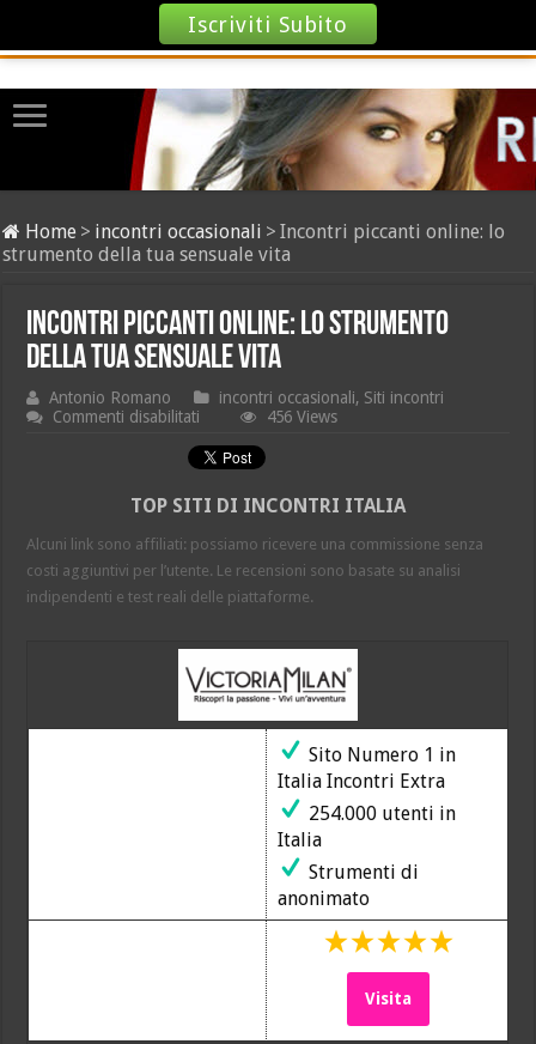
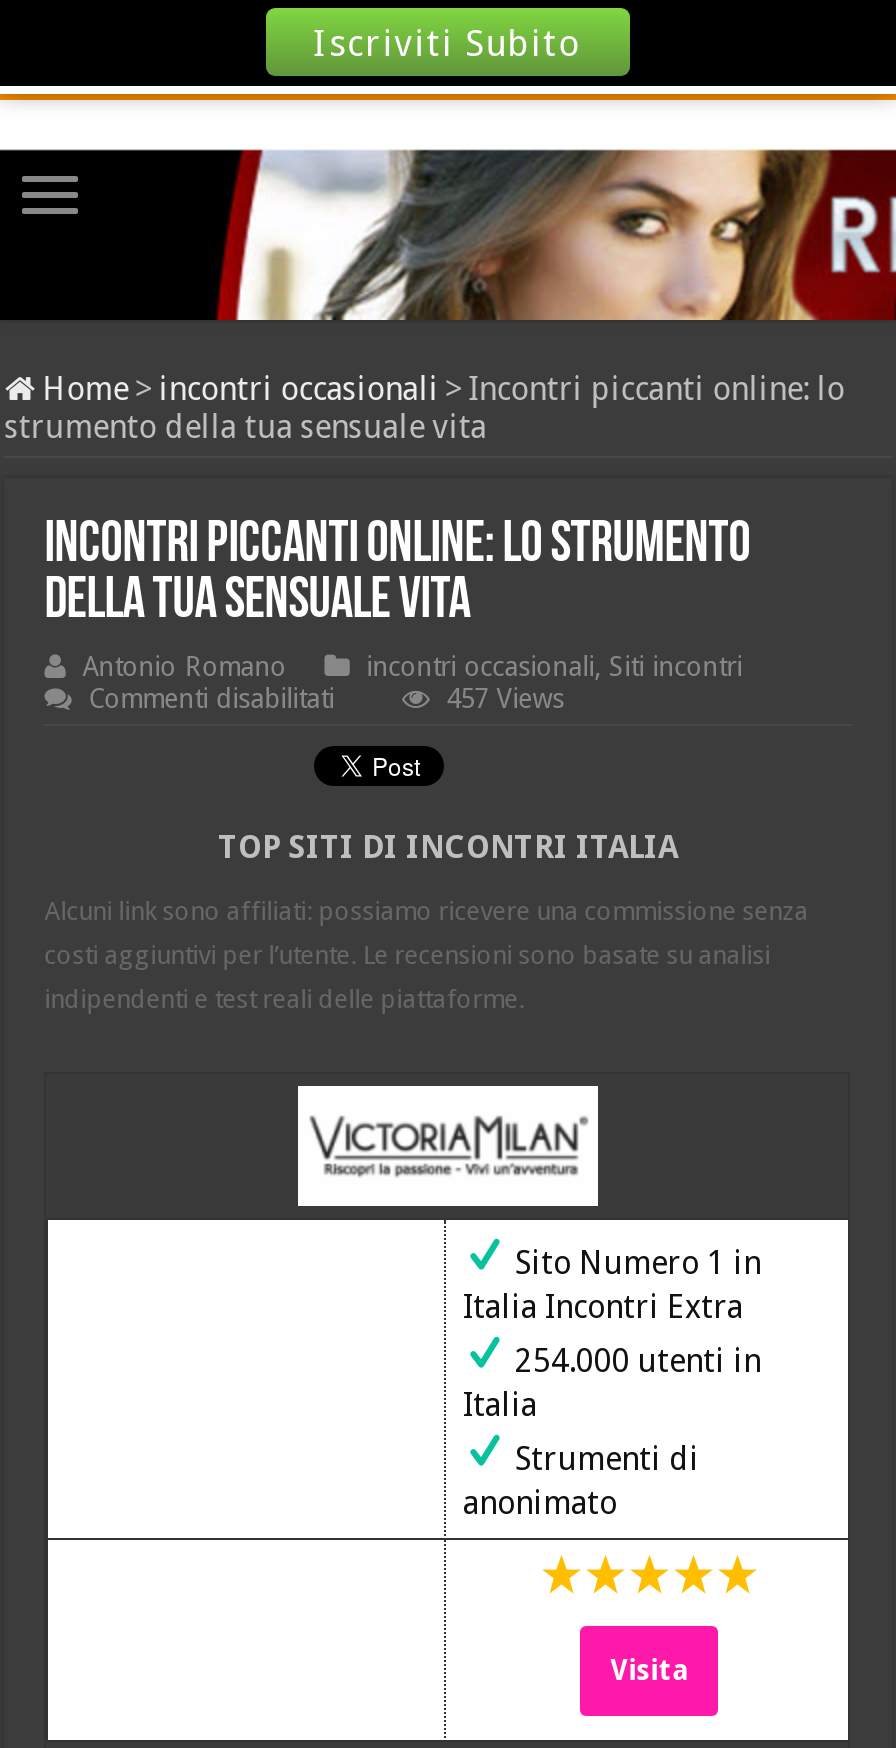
[267,407,338,427] 456 Views -> [446,683,564,715] 457 Views

